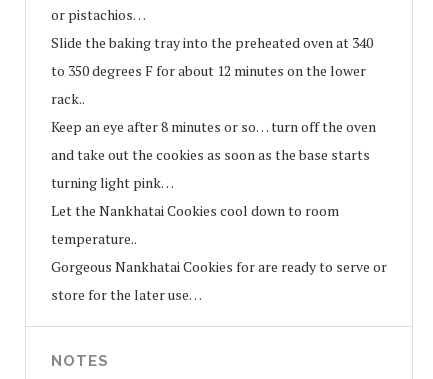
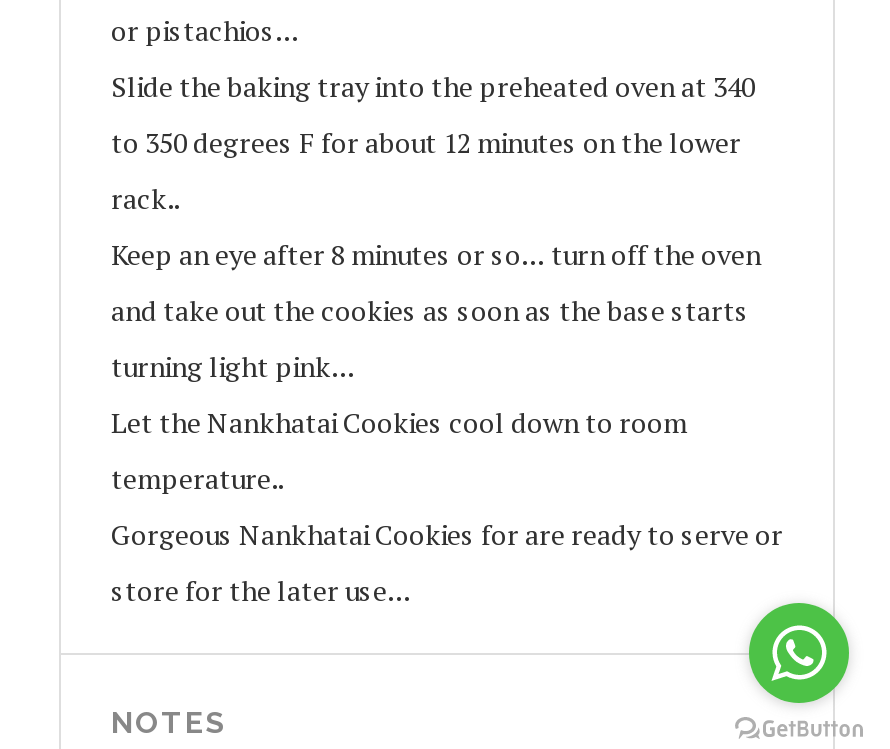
none -> [735,600,865,740] [image]

